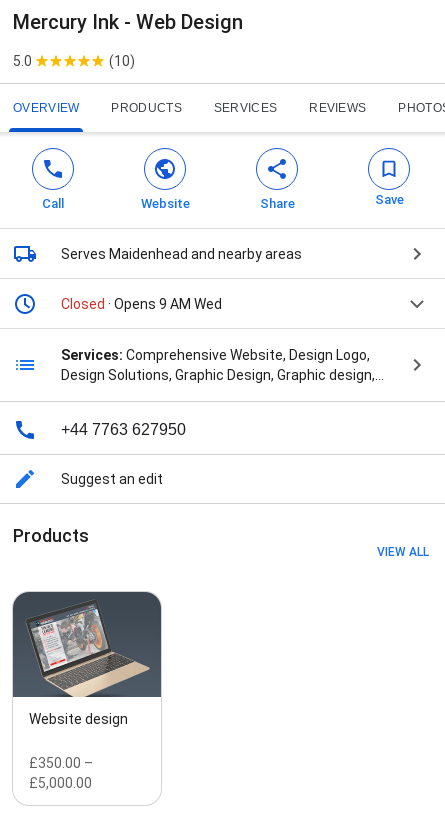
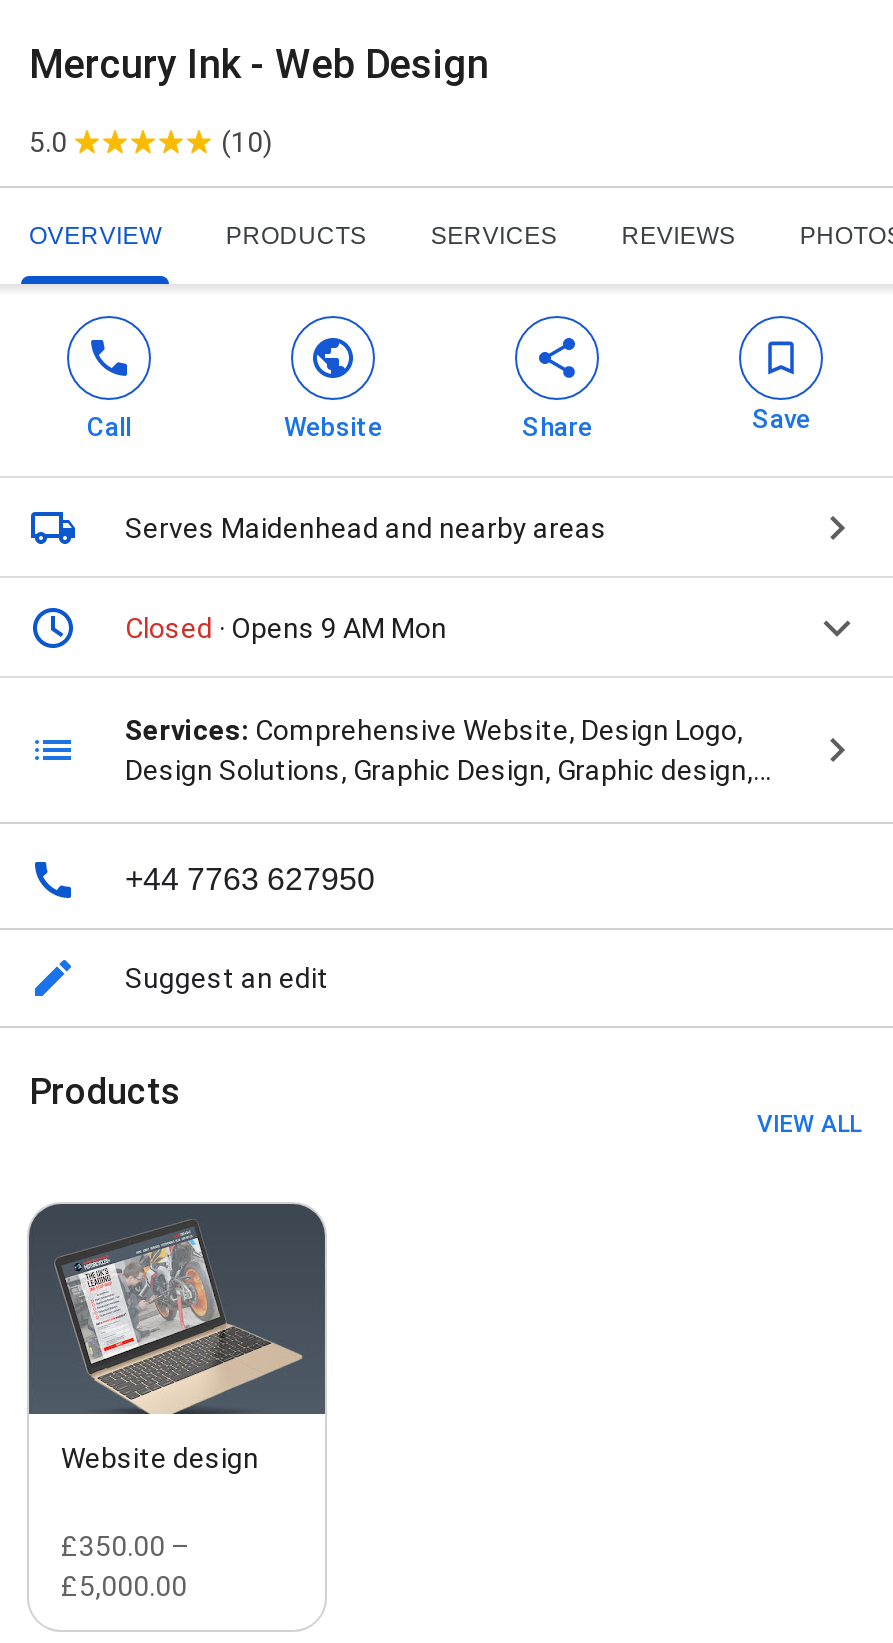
[61,296,222,312] Closed · Opens 9 AM Wed -> [125,612,447,644] Closed · Opens 9 AM Mon

